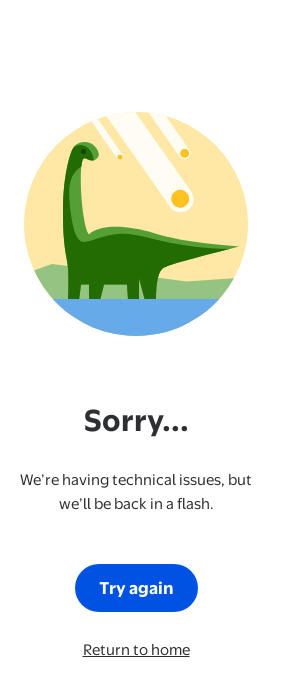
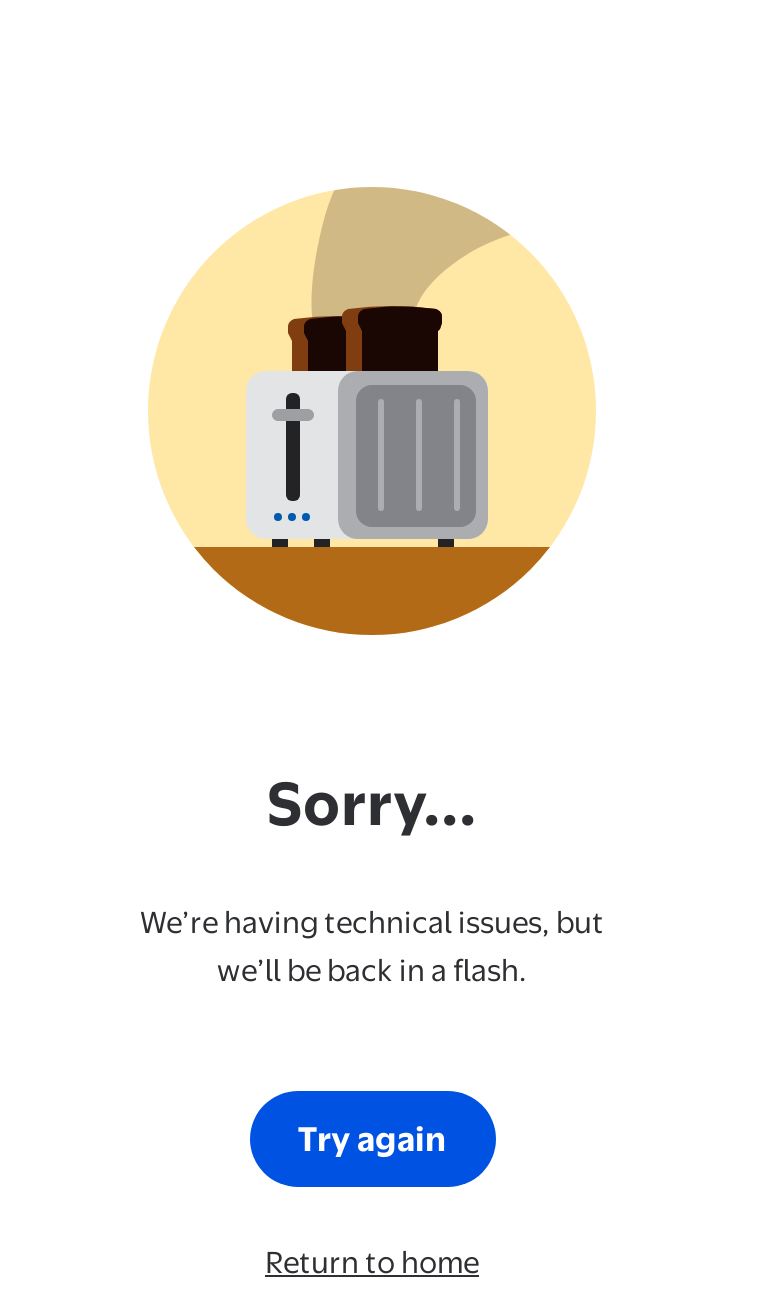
[34,113,238,337] [image] -> [170,187,570,637] [image]

